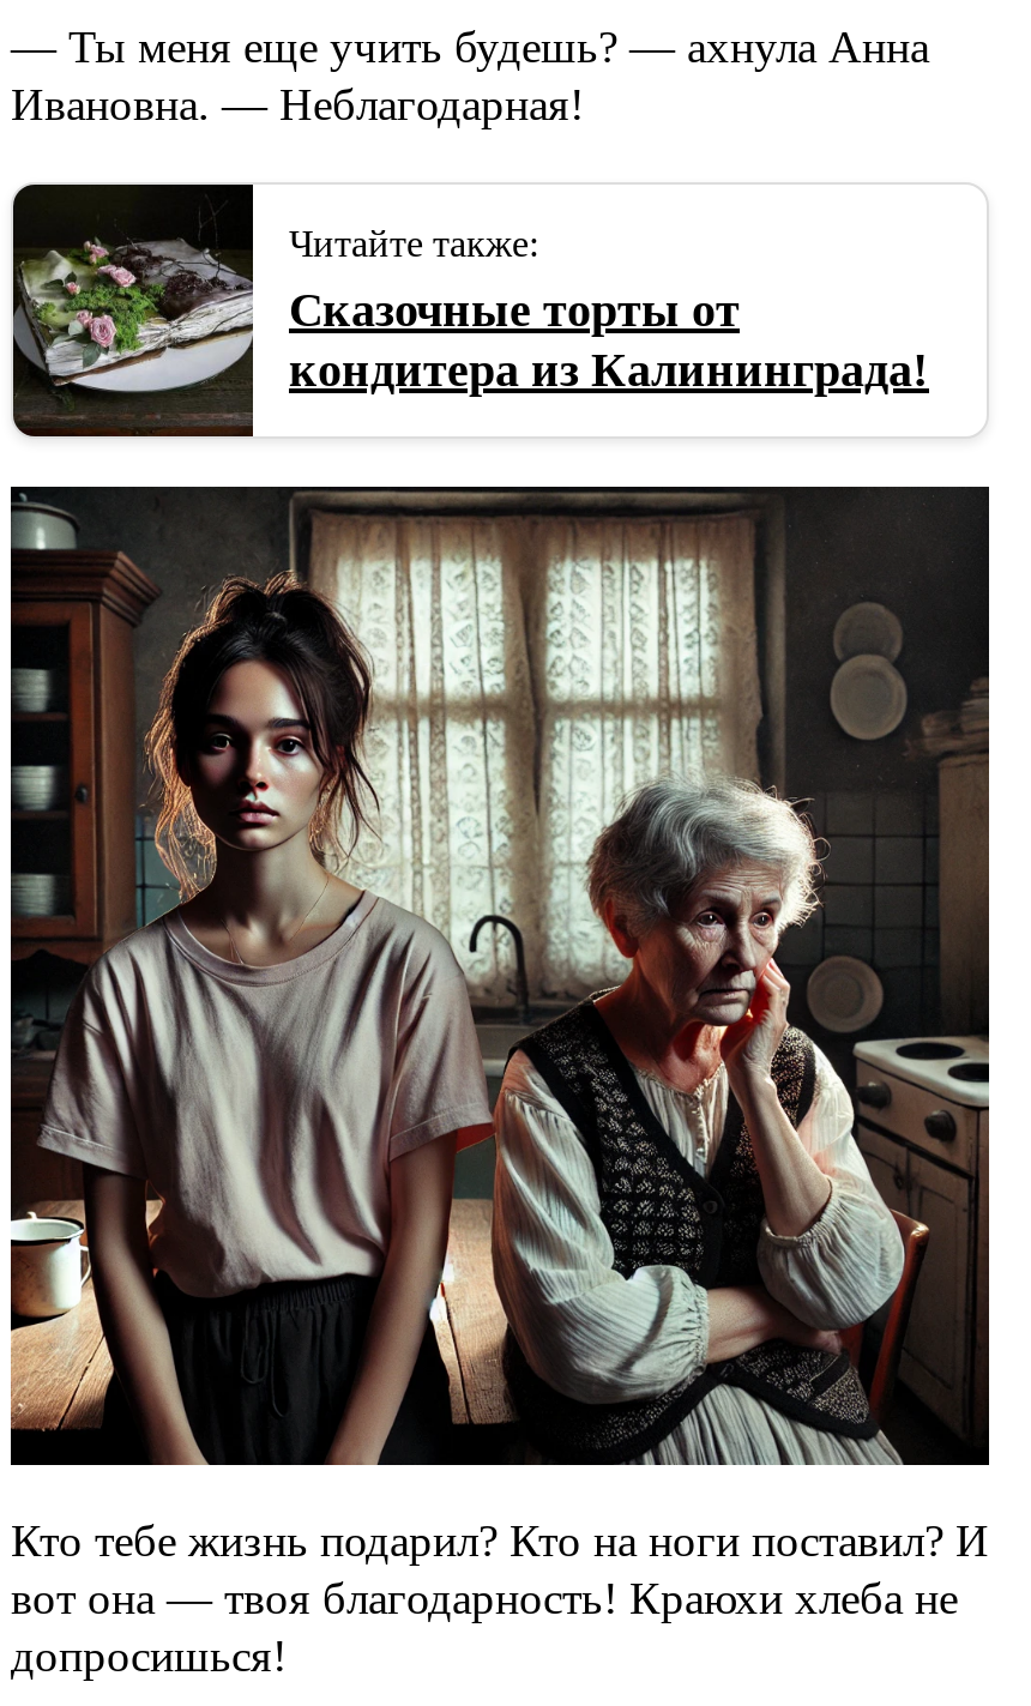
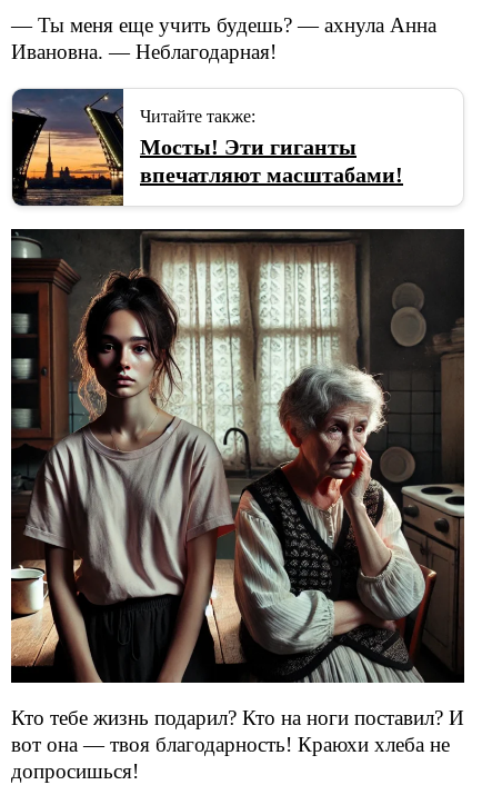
[13,185,929,439] [image] | Сказочные торты от | кондитера из Калининграда! -> [12,89,403,207] [image] | Мосты! Эти гиганты | впечатляют масштабами!

